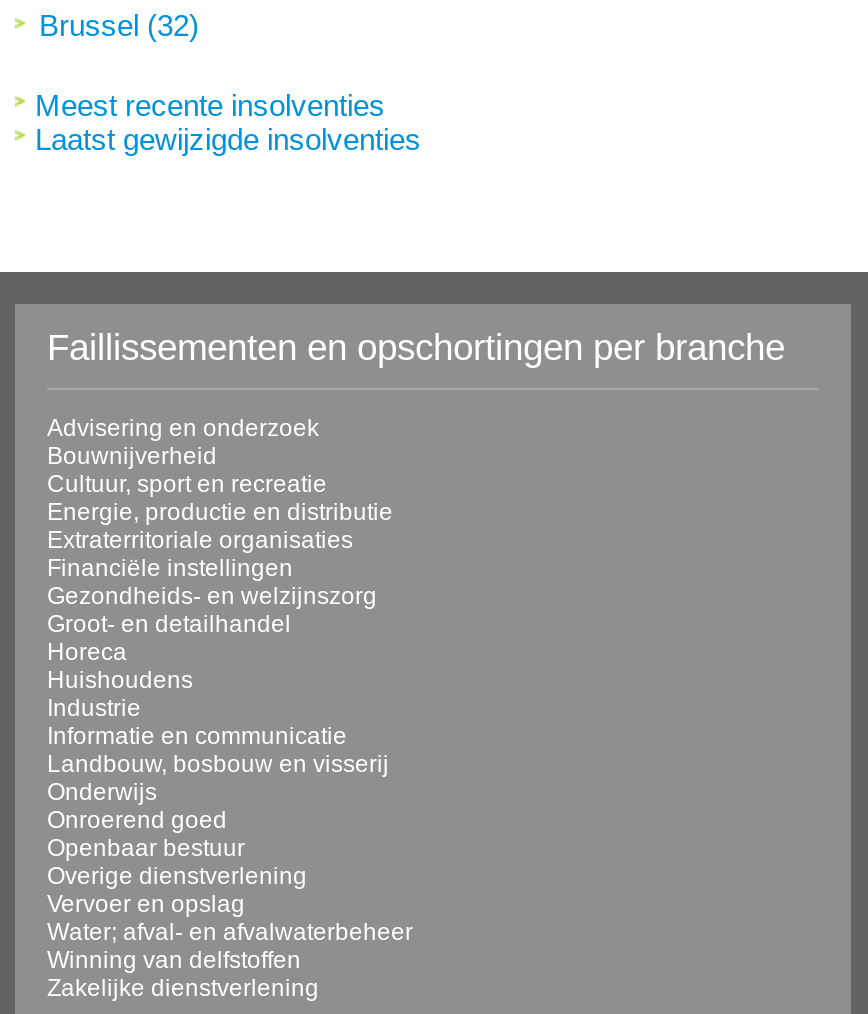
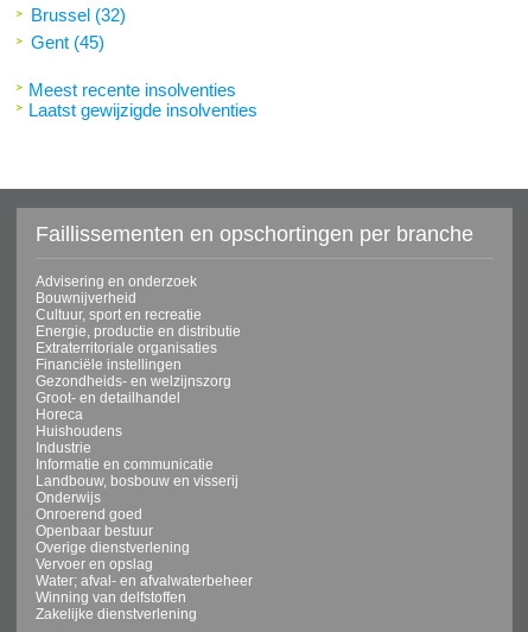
none -> [31,32,104,52] Gent (45)

